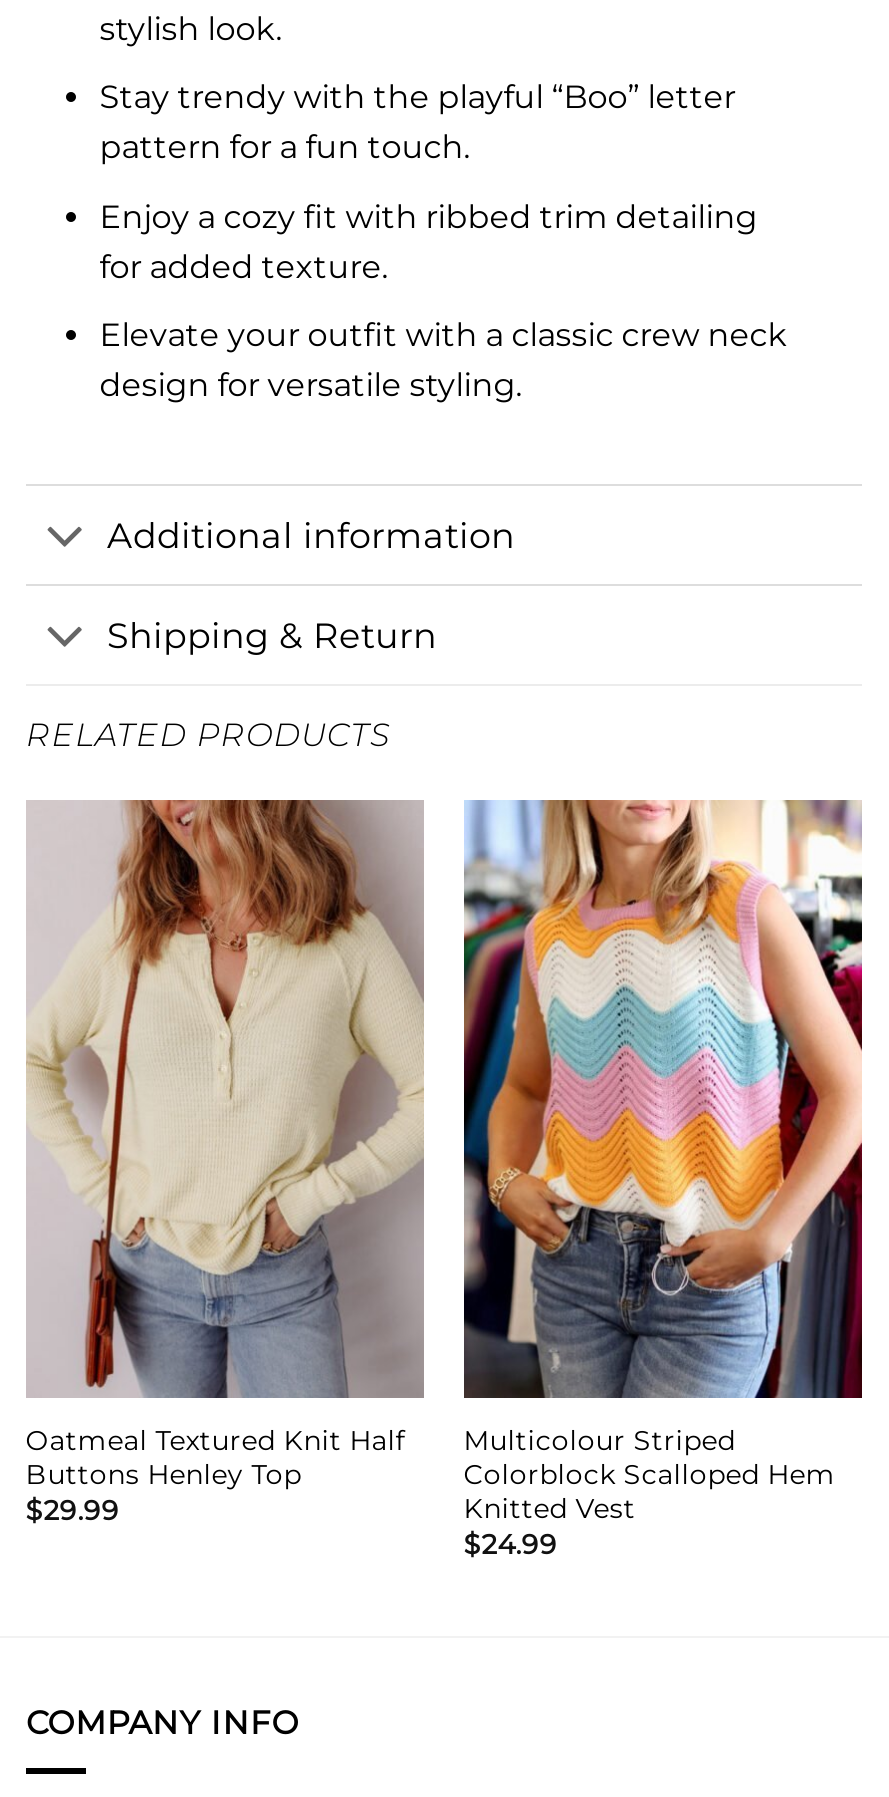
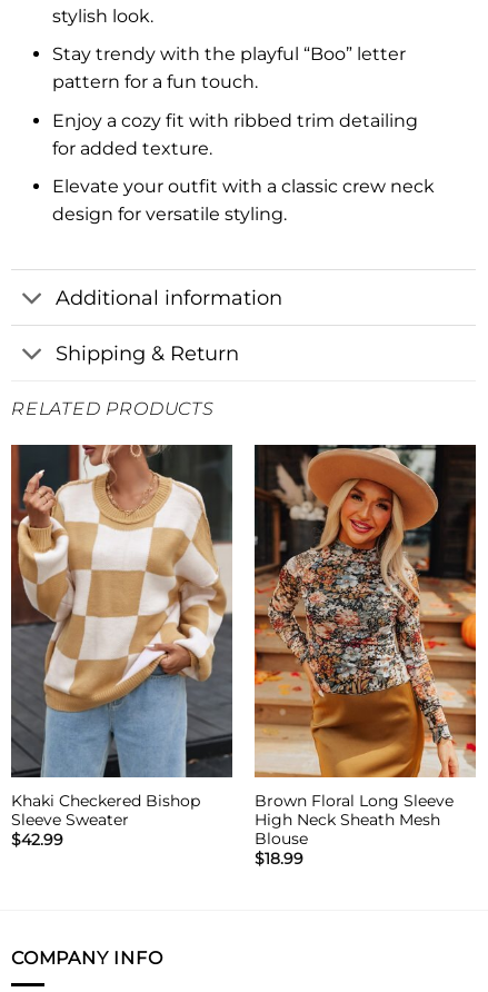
[26,800,424,1526] [image] | Oatmeal Textured Knit Half | Buttons Henley Top | $29.99 -> [10,444,232,849] [image] | Khaki Checkered Bishop | Sleeve Sweater | $42.99
[462,798,864,1560] [image] | Multicolour Striped | Colorblock Scalloped Hem | Knitted Vest | $24.99 -> [253,444,477,867] [image] | Brown Floral Long Sleeve | High Neck Sheath Mesh | Blouse | $18.99

